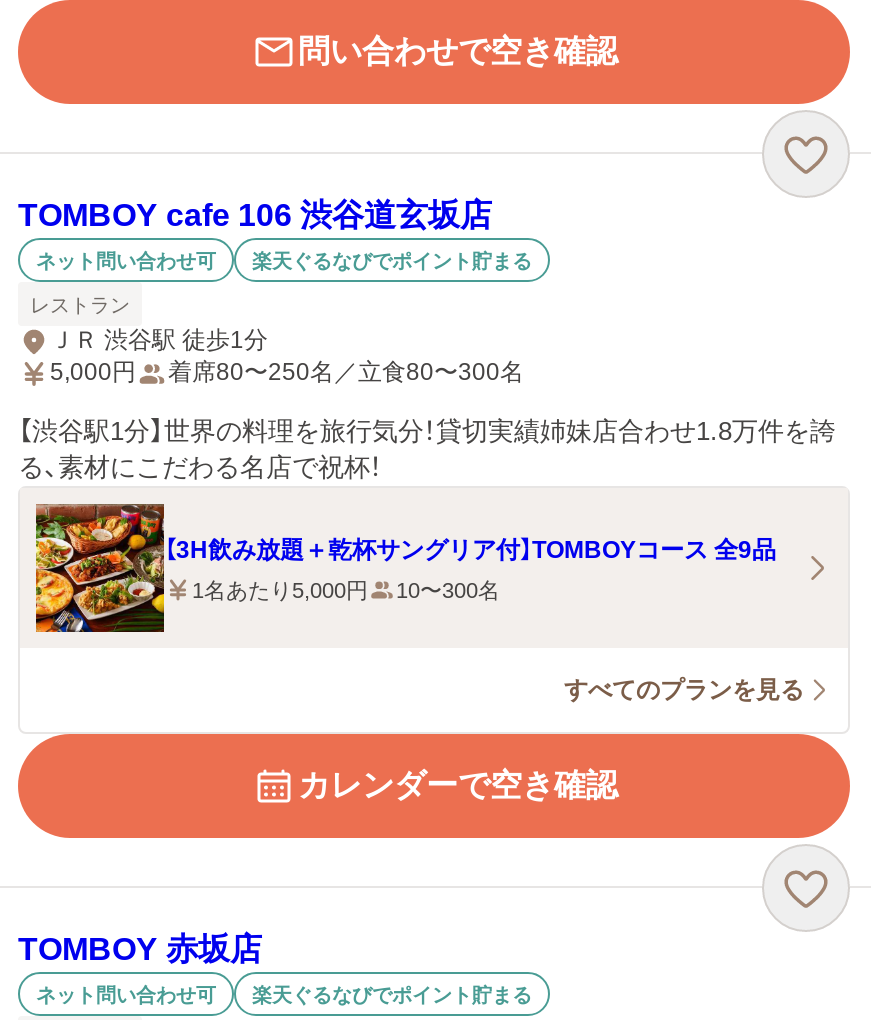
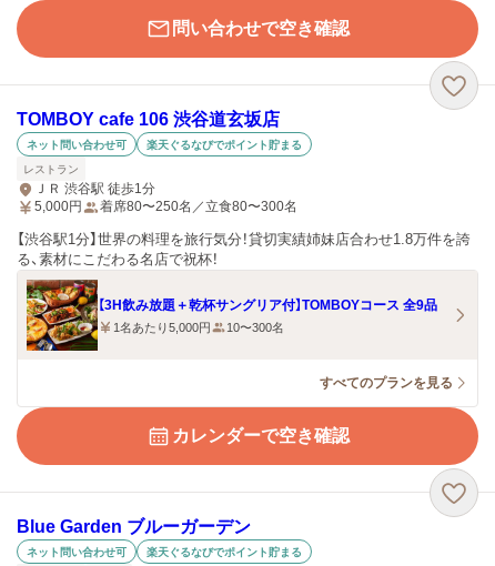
[18,932,262,966] TOMBOY 赤坂店 -> [17,517,251,536] Blue Garden ブルーガーデン

